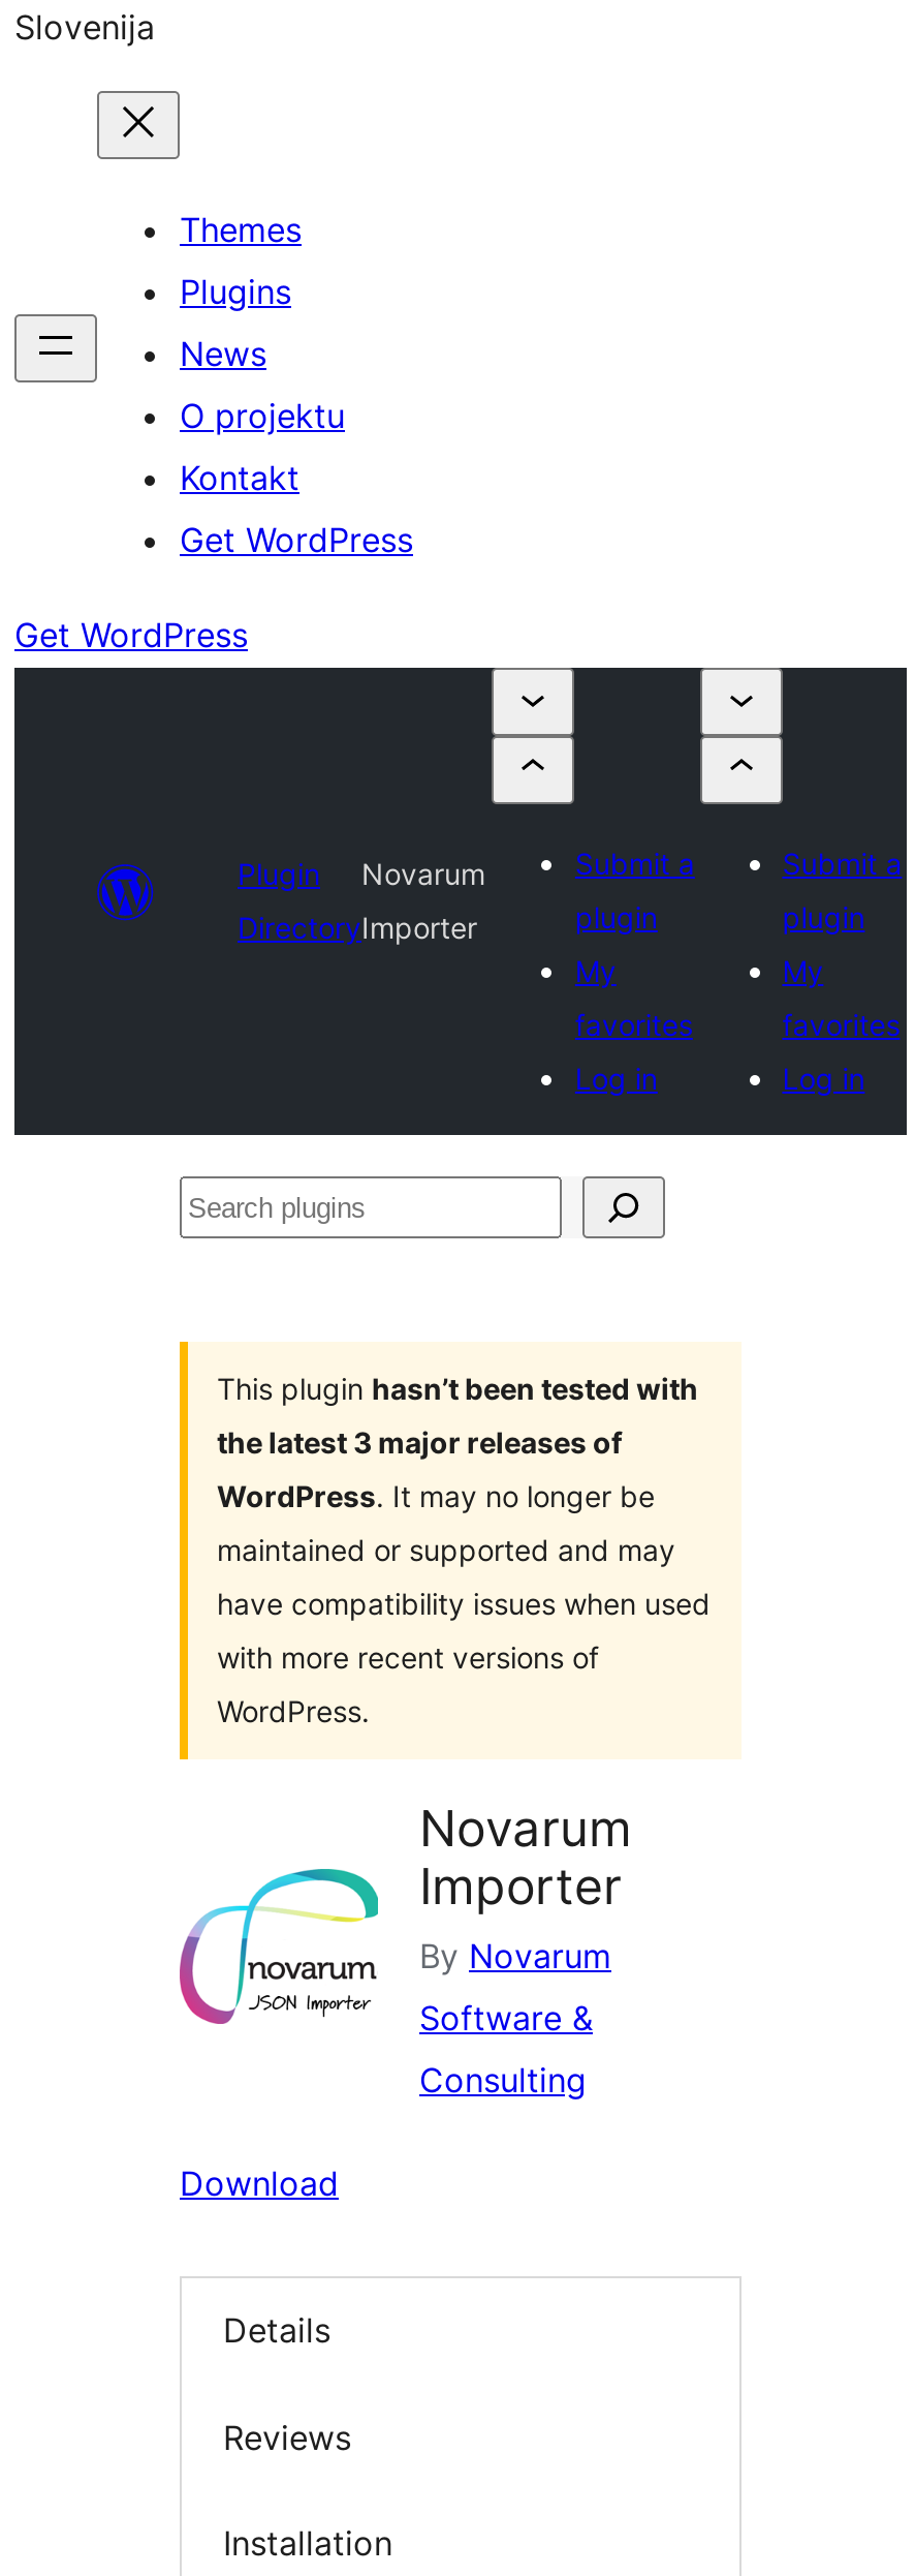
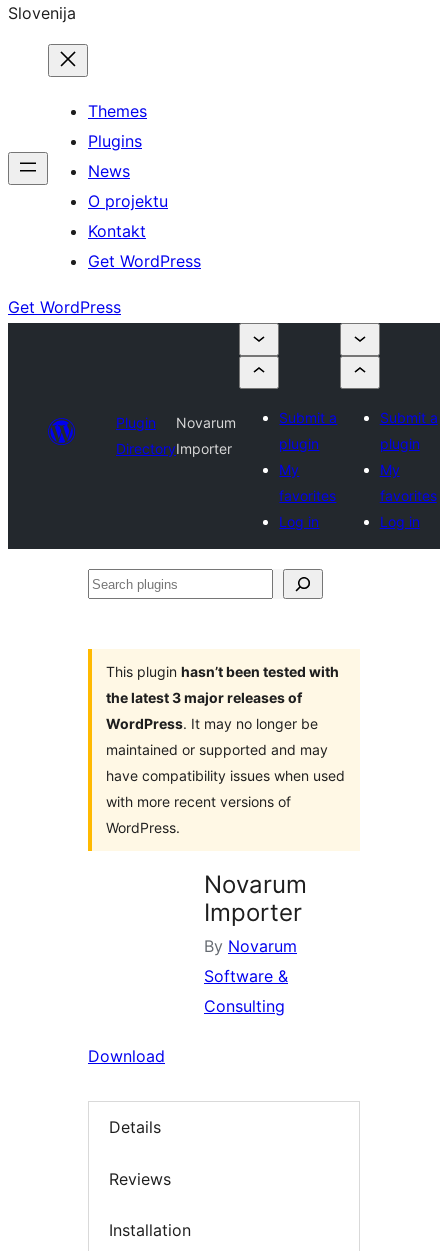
[178,1867,380,2026] [image] -> none

